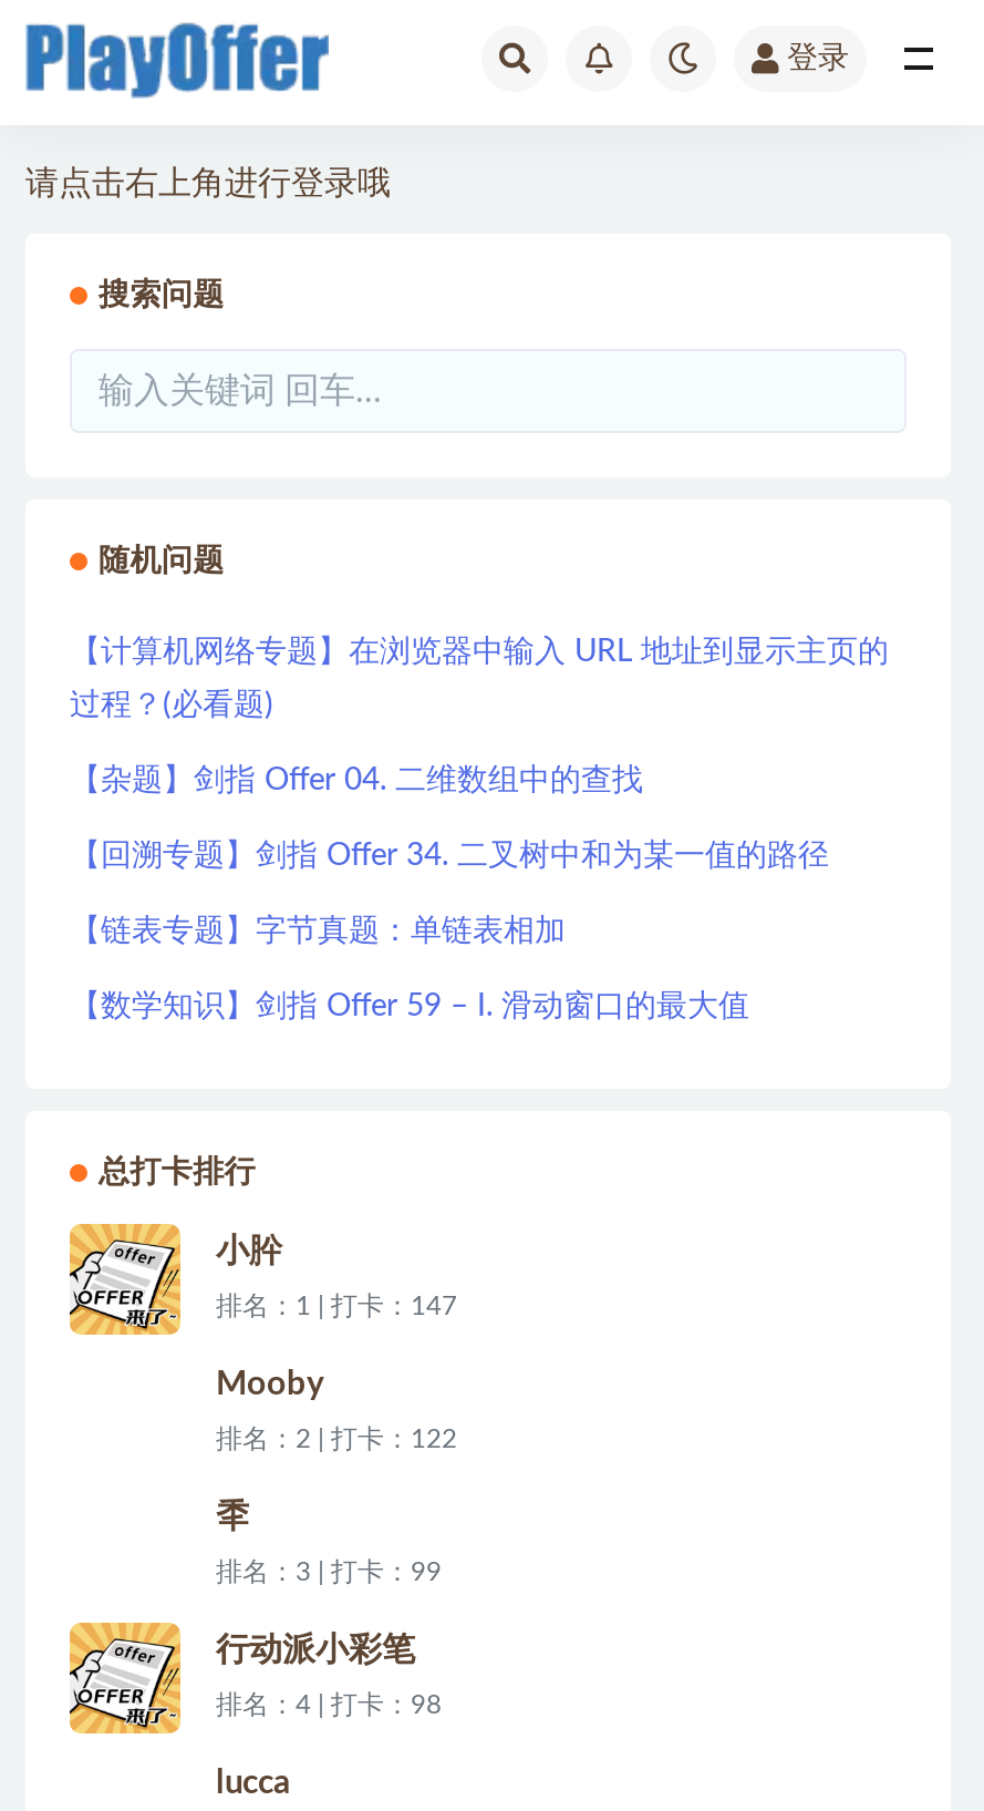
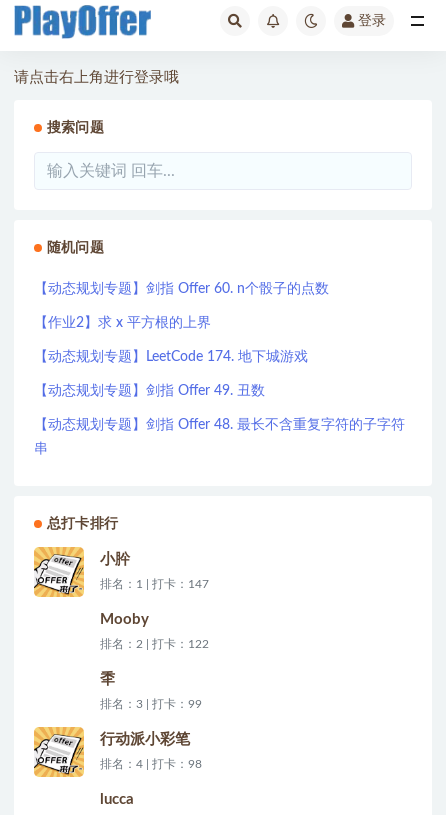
[70,637,889,668] 【计算机网络专题】在浏览器中输入 URL 地址到显示主页的 -> [34,282,329,296] 【动态规划专题】剑指 Offer 60. n个骰子的点数
[70,690,273,721] 过程？(必看题) -> [34,316,211,330] 【作业2】求 x 平方根的上界
[70,765,643,796] 【杂题】剑指 Offer 04. 二维数组中的查找 -> [34,350,308,364] 【动态规划专题】LeetCode 174. 地下城游戏
[70,841,829,872] 【回溯专题】剑指 Offer 34. 二叉树中和为某一值的路径 -> [34,384,265,398] 【动态规划专题】剑指 Offer 49. 丑数
[70,916,566,947] 【链表专题】字节真题：单链表相加 -> [34,418,405,432] 【动态规划专题】剑指 Offer 48. 最长不含重复字符的子字符
[70,991,749,1022] 【数学知识】剑指 Offer 59 – I. 滑动窗口的最大值 -> [34,442,48,456] 串

